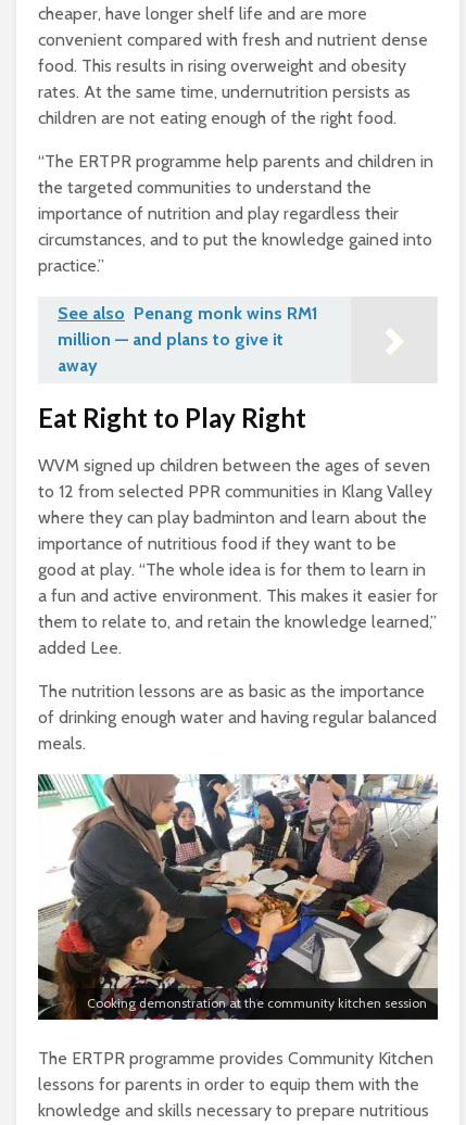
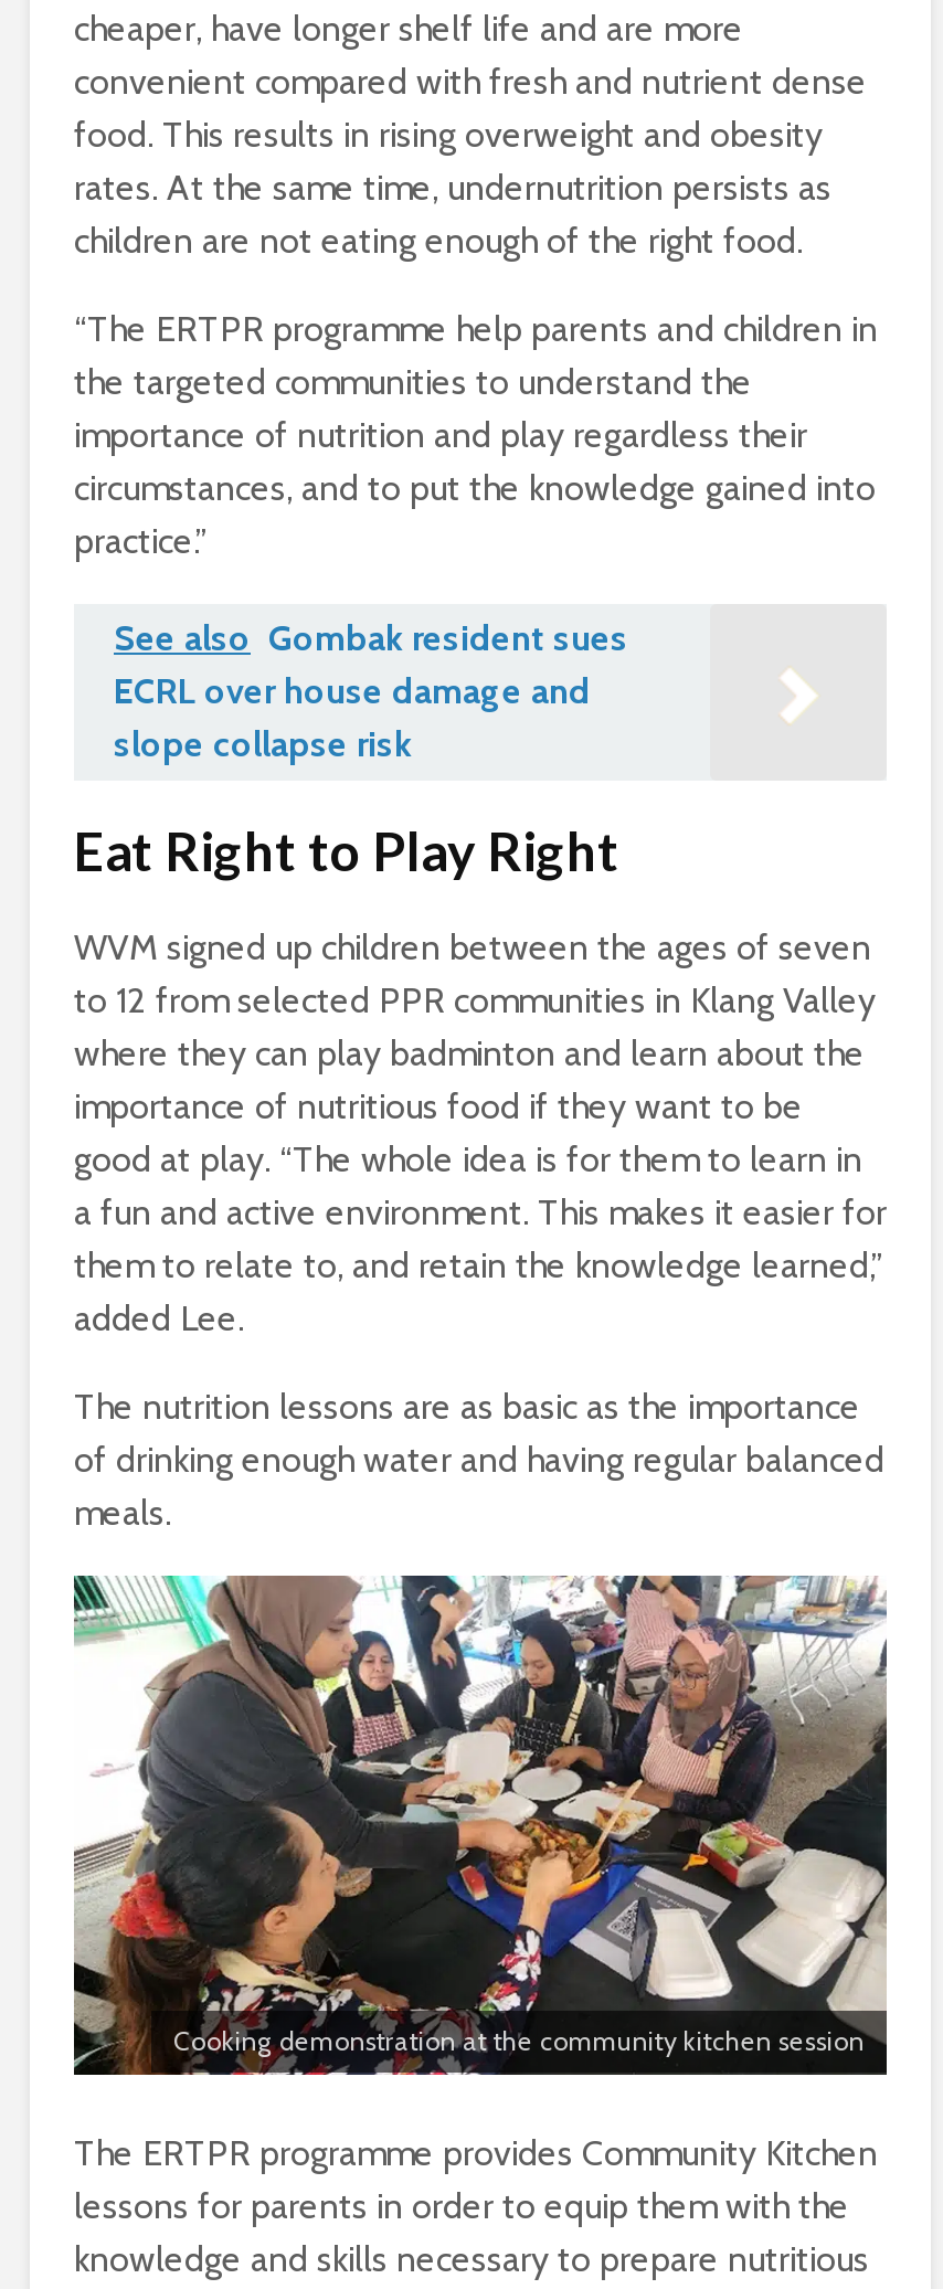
[58,303,318,376] See also Penang monk wins RM1 | million — and plans to give it | away -> [114,617,628,765] See also Gombak resident sues | ECRL over house damage and | slope collapse risk

